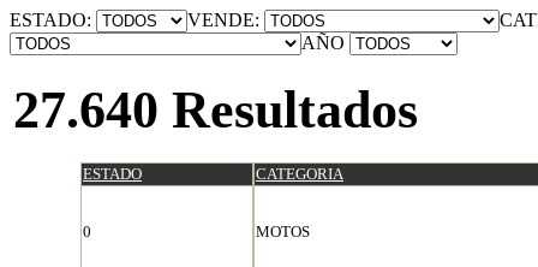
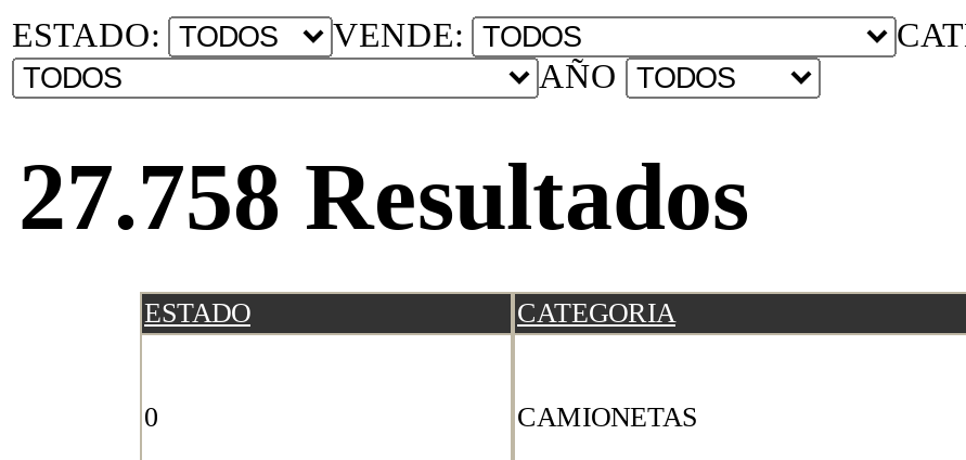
[13,81,418,140] 27.640 Resultados -> [18,145,749,251] 27.758 Resultados
[256,222,310,240] MOTOS -> [517,400,697,432] CAMIONETAS

